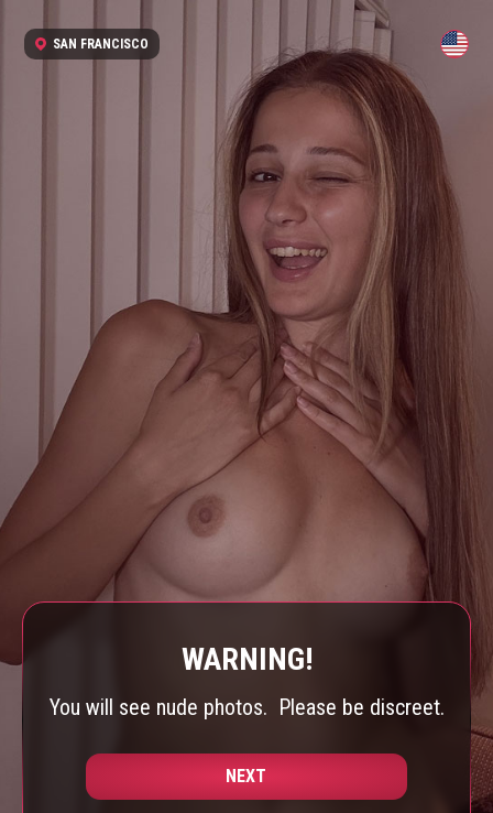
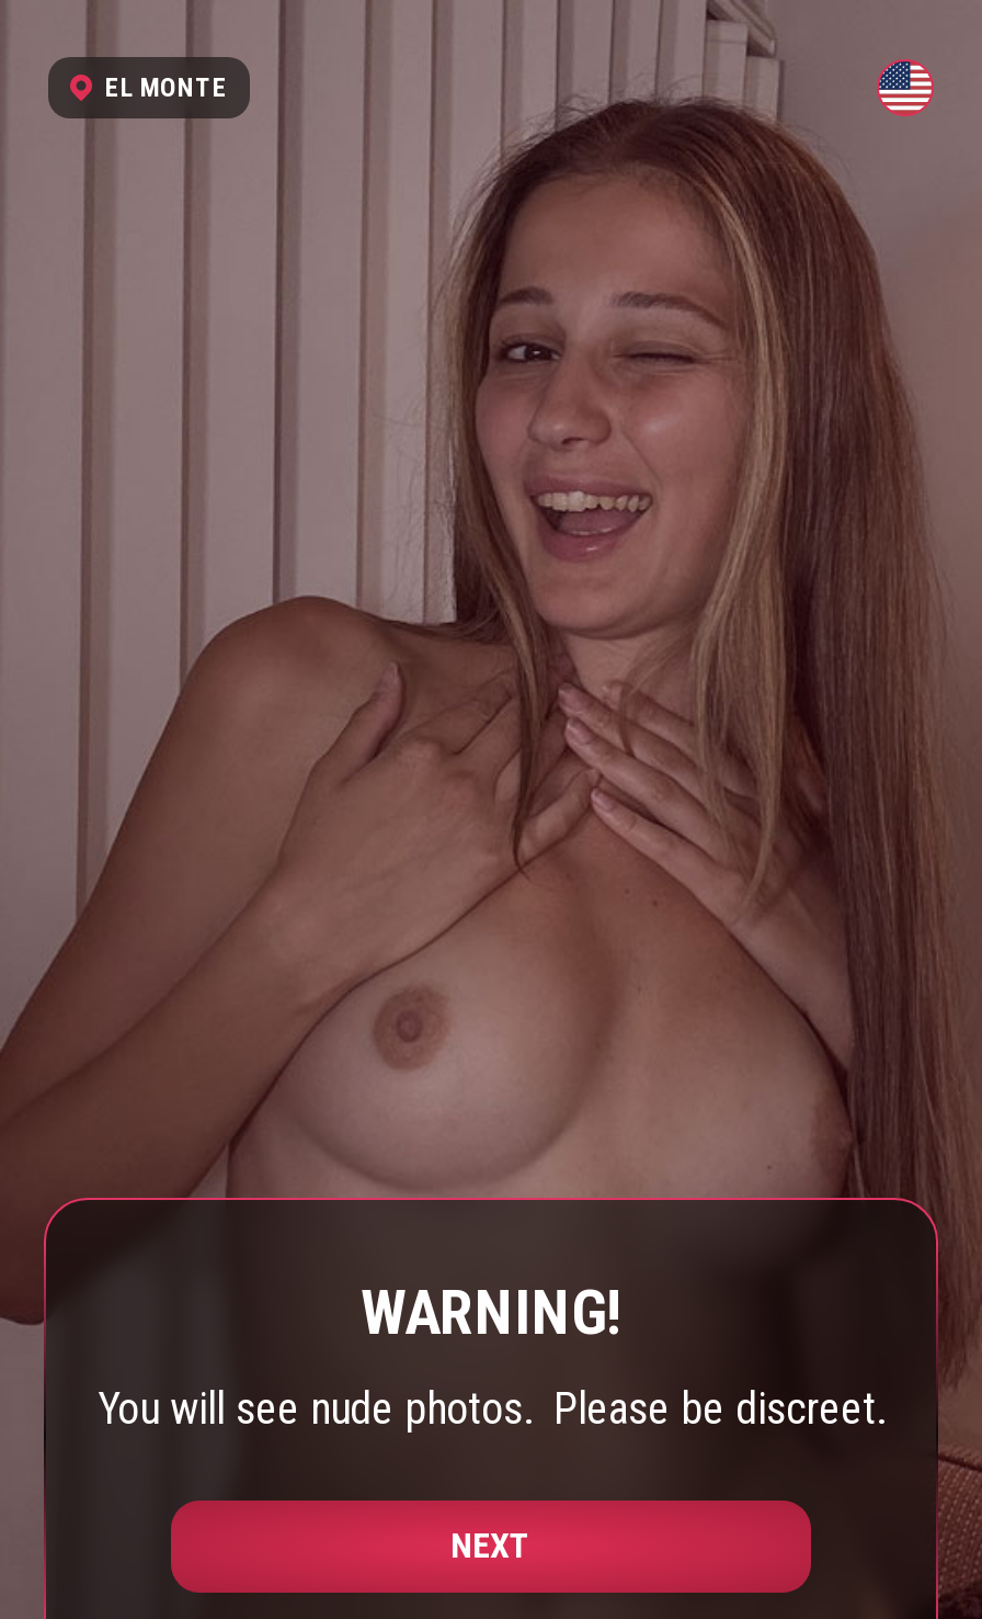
[53,36,149,52] SAN FRANCISCO -> [105,72,228,103] EL MONTE

